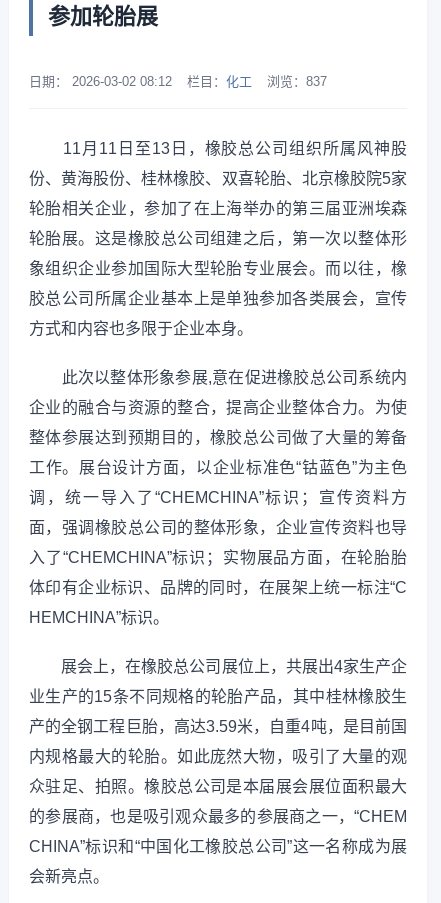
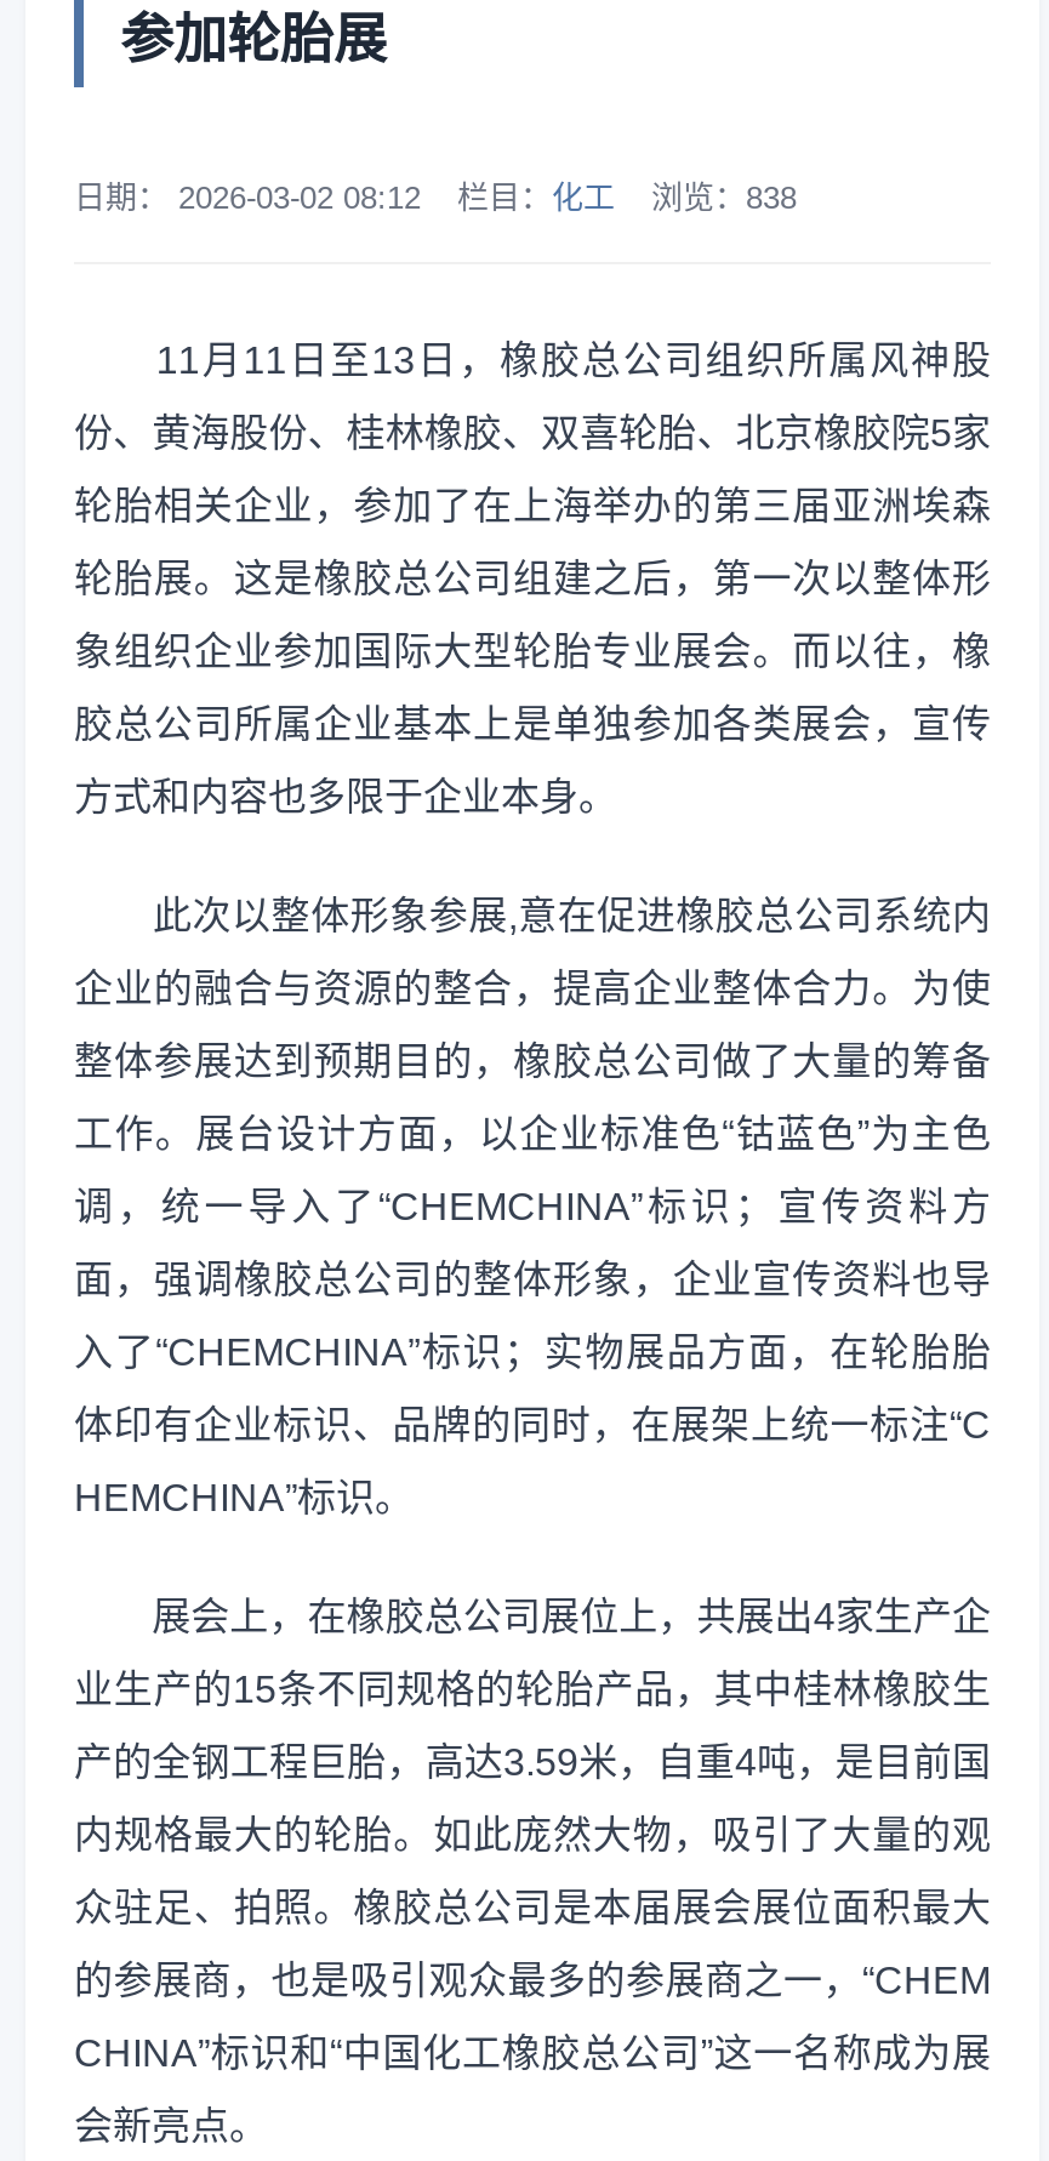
[29,73,327,88] 日期：2026-03-02 08:12 栏目：化工 浏览：837 -> [74,178,797,215] 日期：2026-03-02 08:12 栏目：化工 浏览：838

